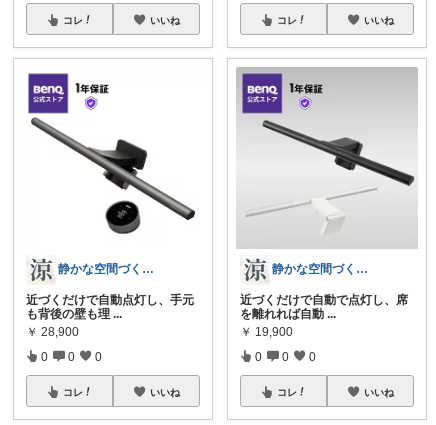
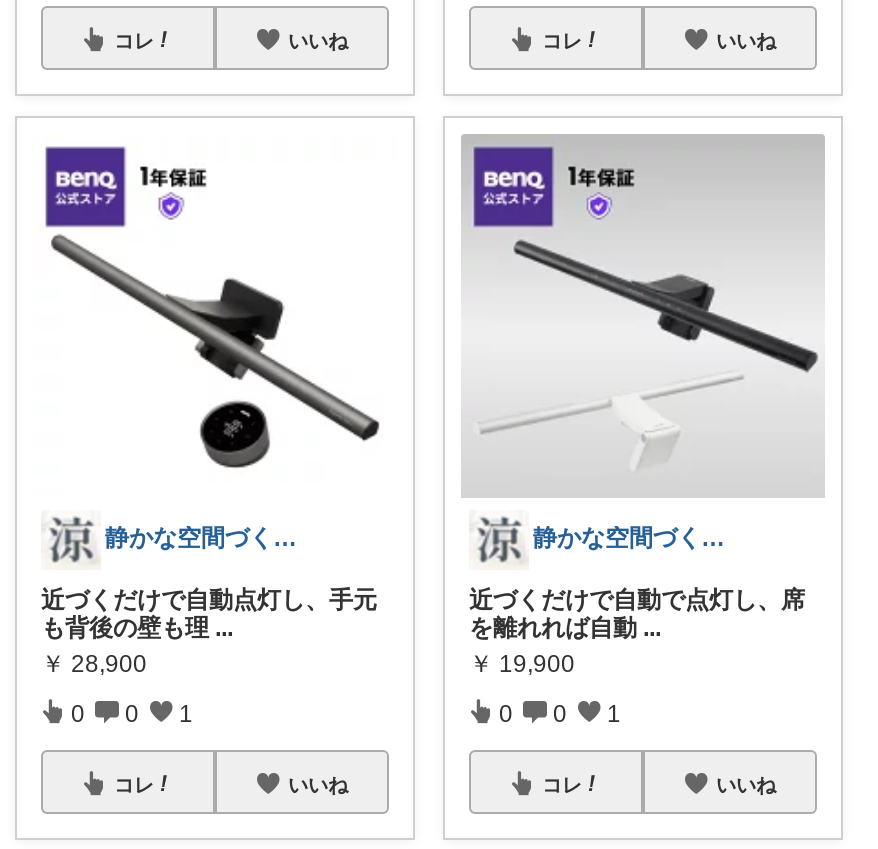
[41,350,102,362] 0 0 0 -> [71,700,193,724] 0 0 1
[255,350,316,362] 0 0 0 -> [499,700,621,724] 0 0 1

